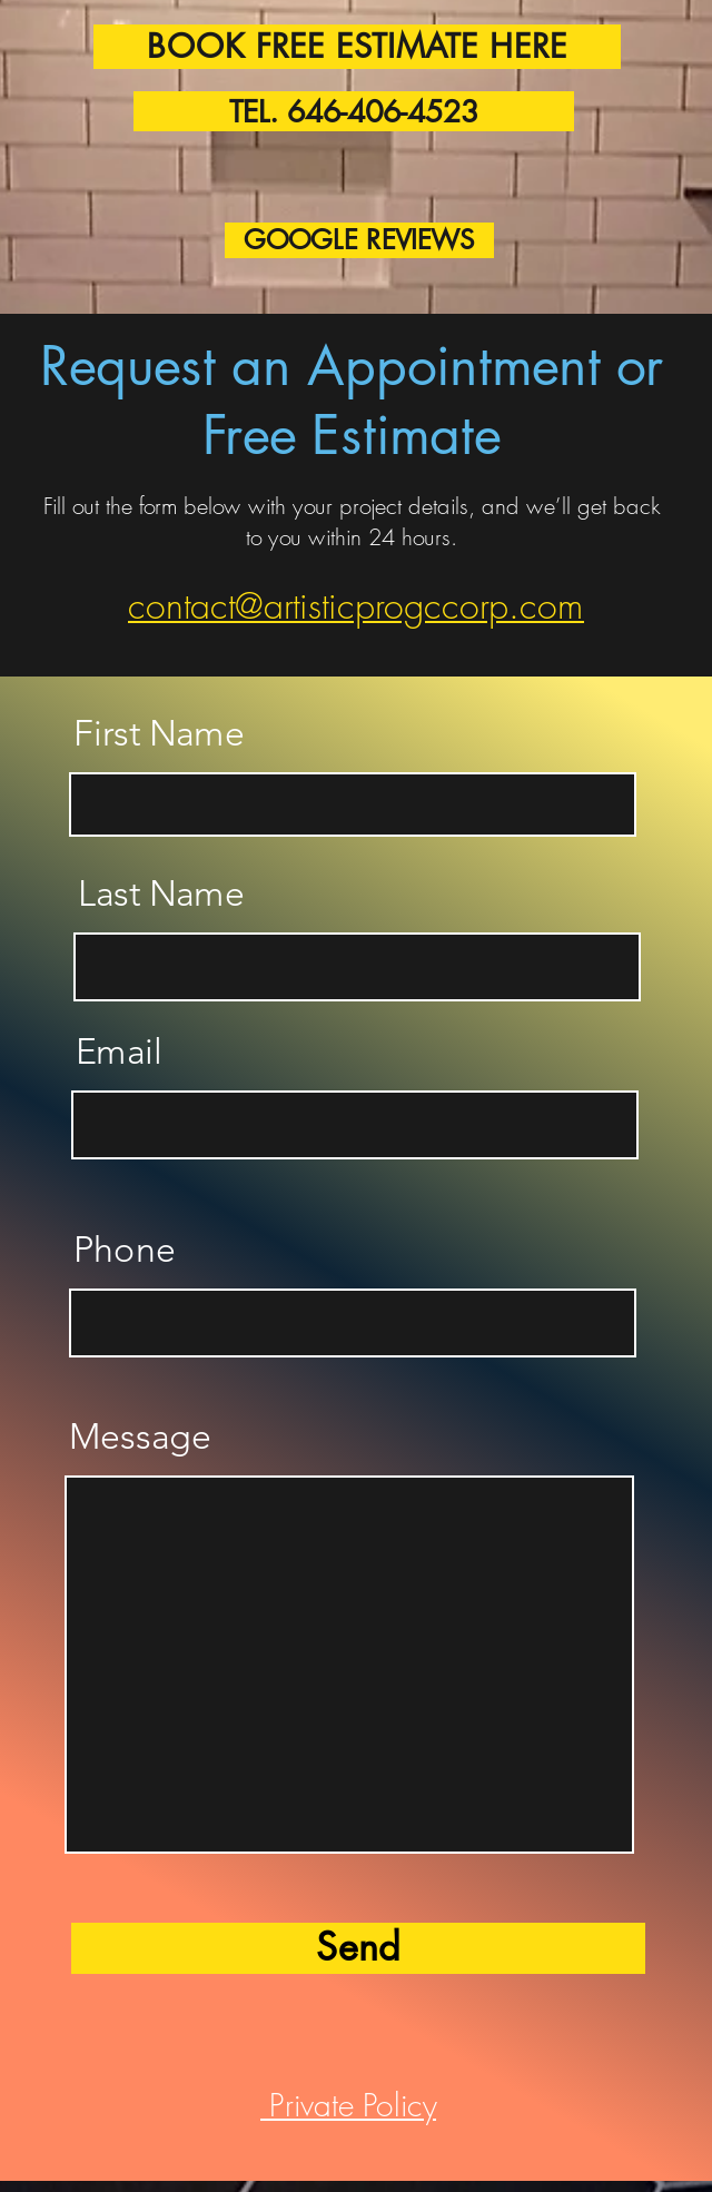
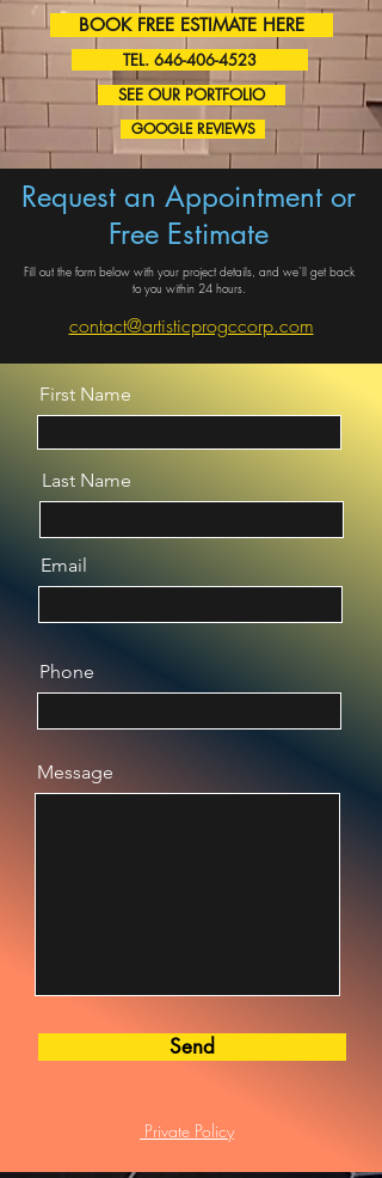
none -> [118,84,265,105] SEE OUR PORTFOLIO

